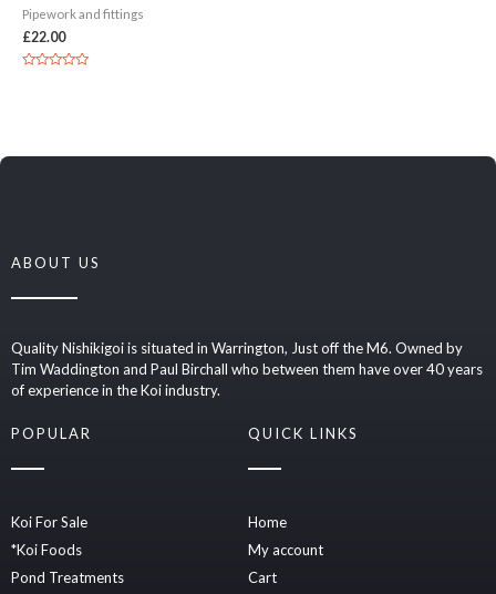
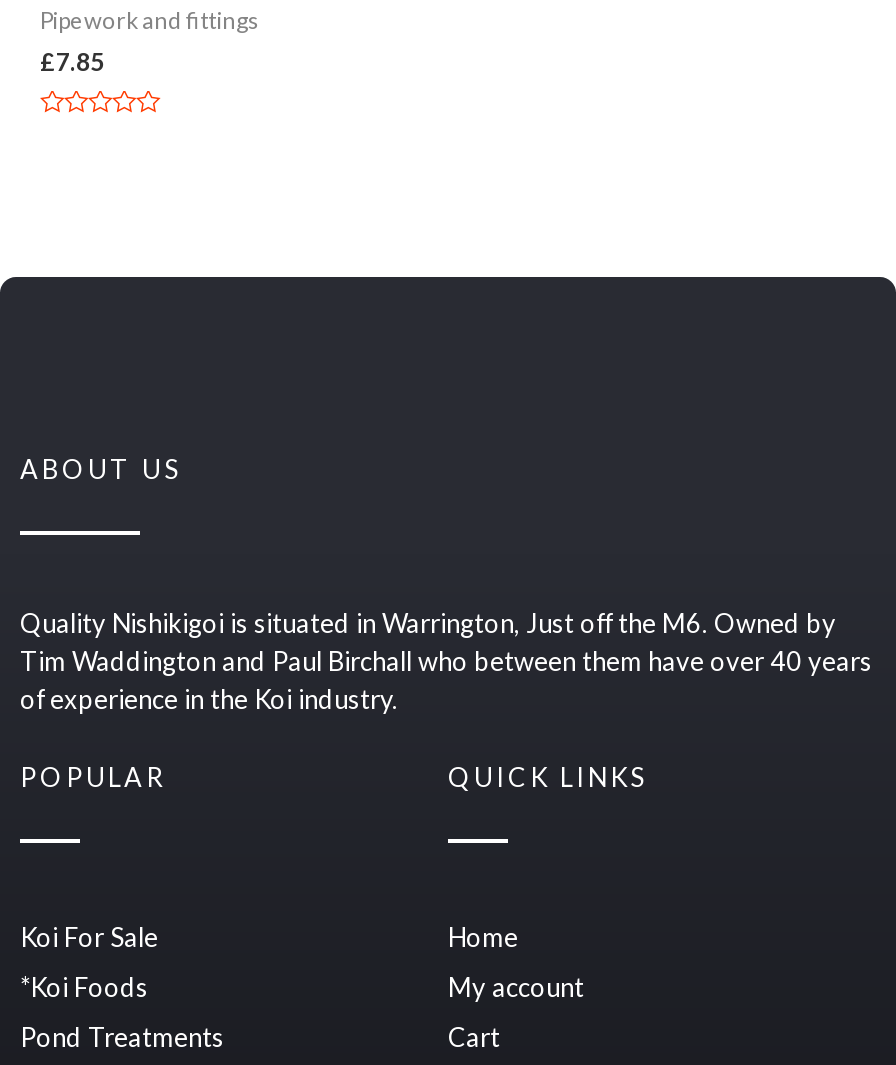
[22,29,65,45] £22.00 -> [40,48,104,78] £7.85

